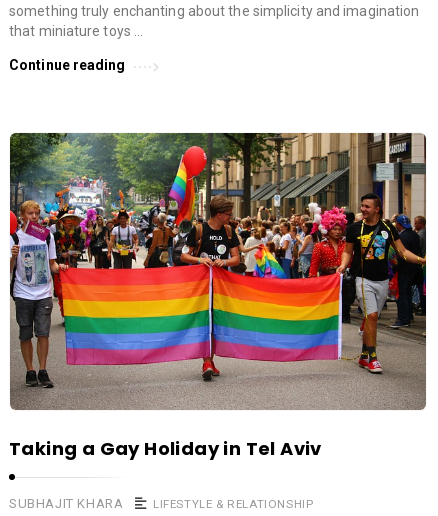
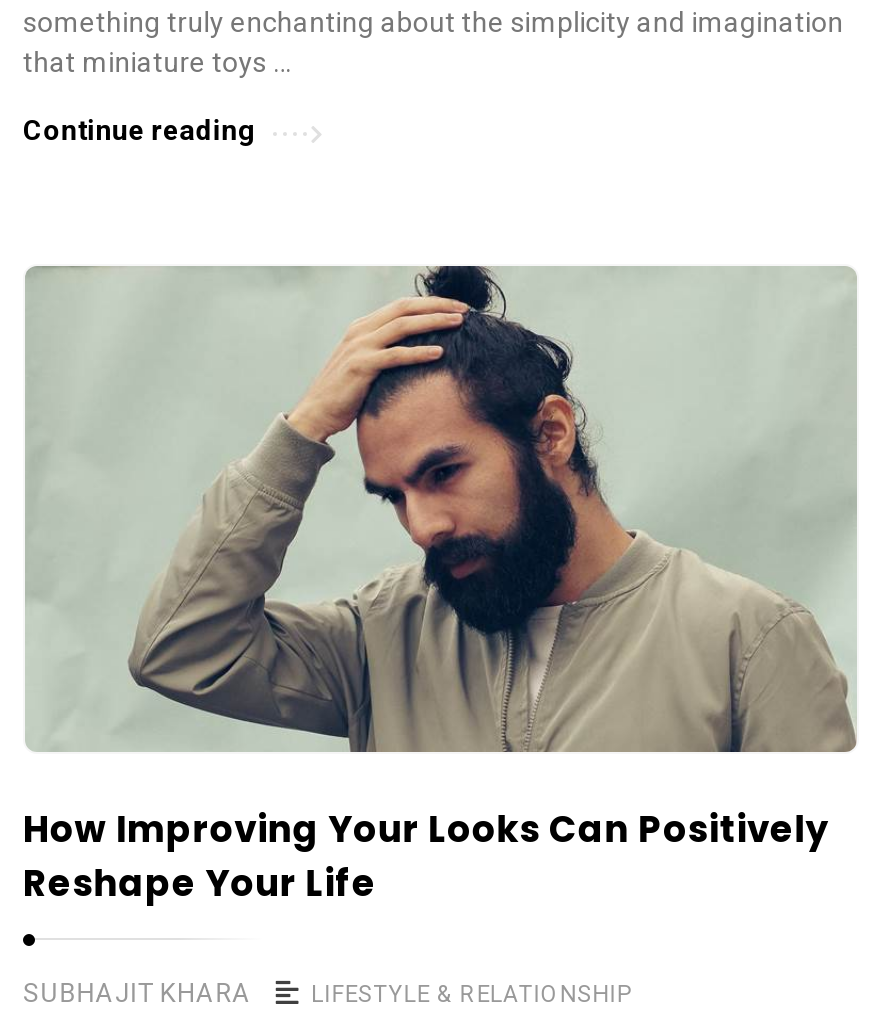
[9,132,427,461] [image] | Taking a Gay Holiday in Tel Aviv -> [23,266,857,908] [image] | How Improving Your Looks Can Positively | Reshape Your Life

